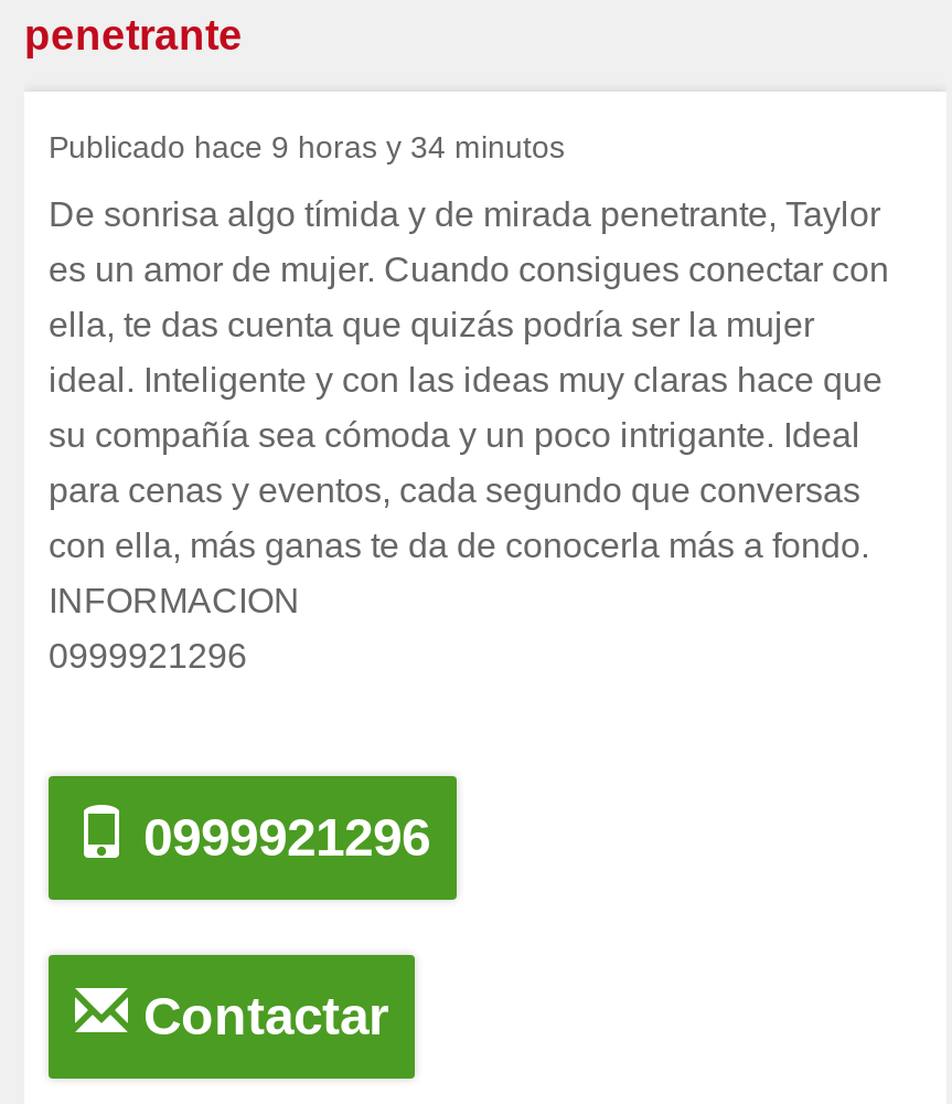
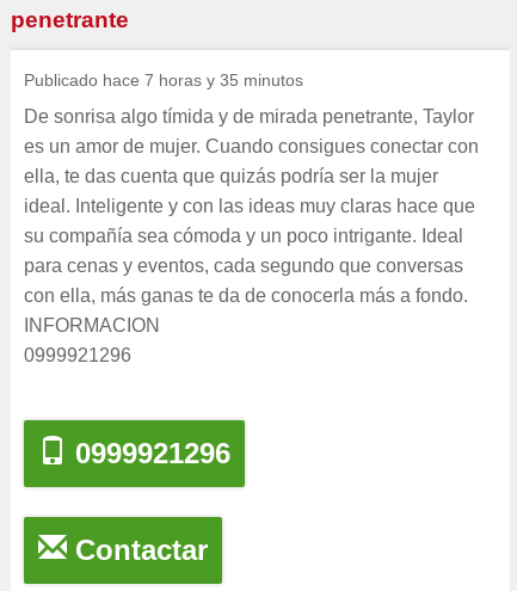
[49,128,565,164] Publicado hace 9 horas y 34 minutos -> [24,70,303,89] Publicado hace 7 horas y 35 minutos

